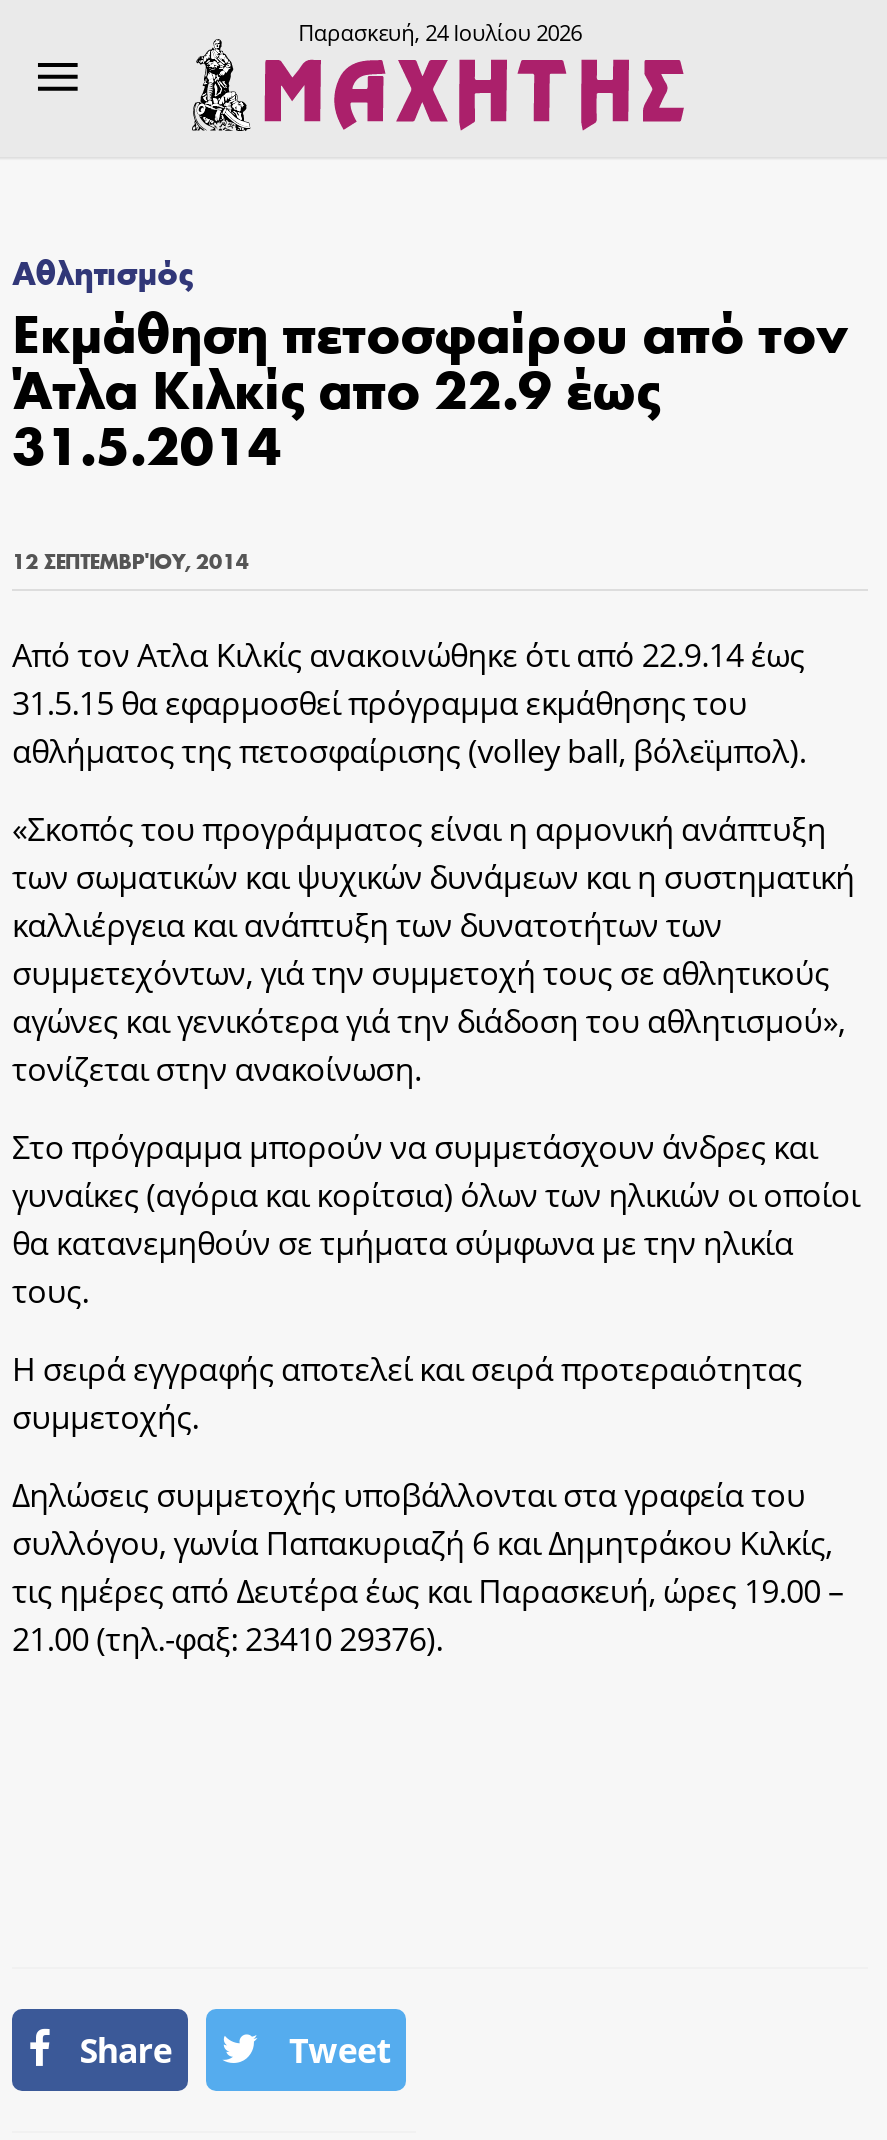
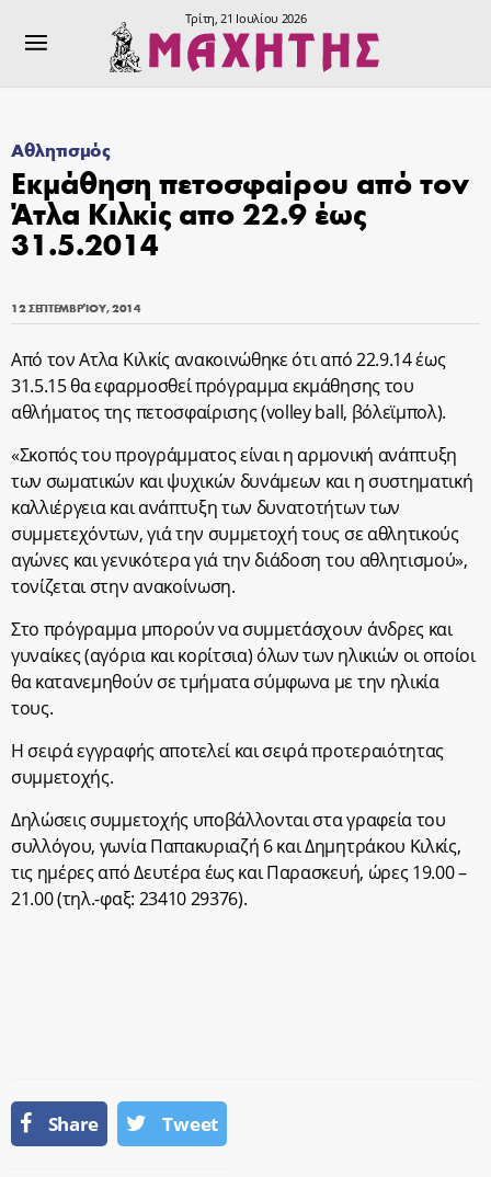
[298,17,582,47] Παρασκευή, 24 Ιουλίου 2026 -> [185,10,306,26] Τρίτη, 21 Ιουλίου 2026

